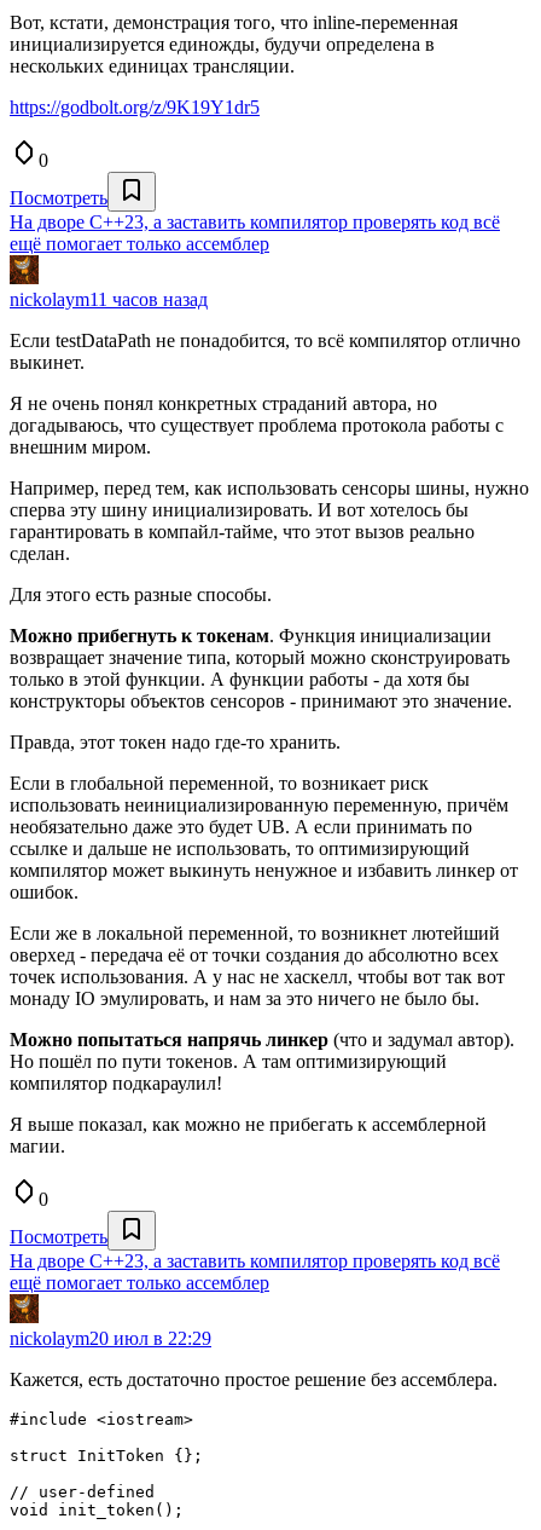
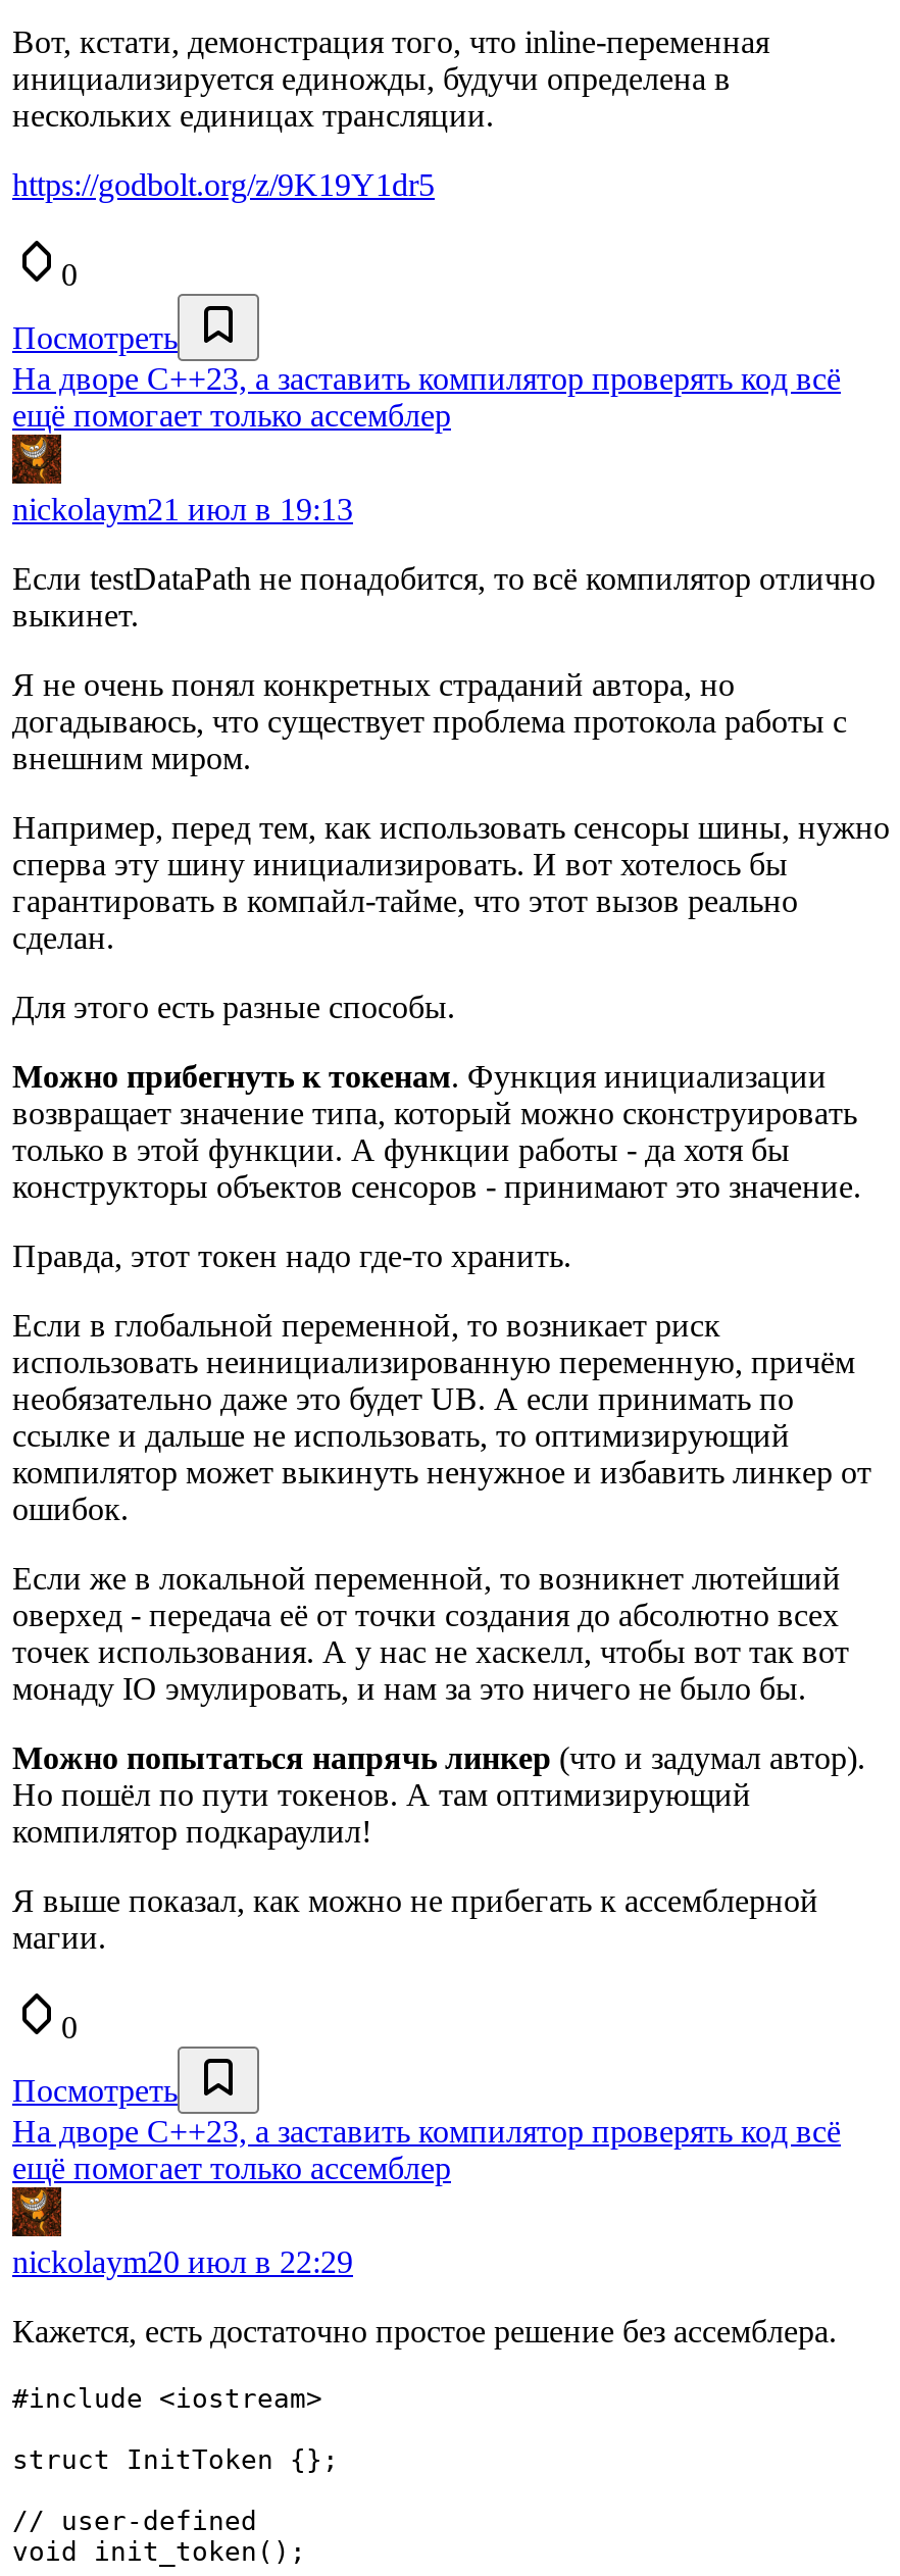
[10,289,208,310] nickolaym11 часов назад -> [12,492,353,526] nickolaym21 июл в 19:13

